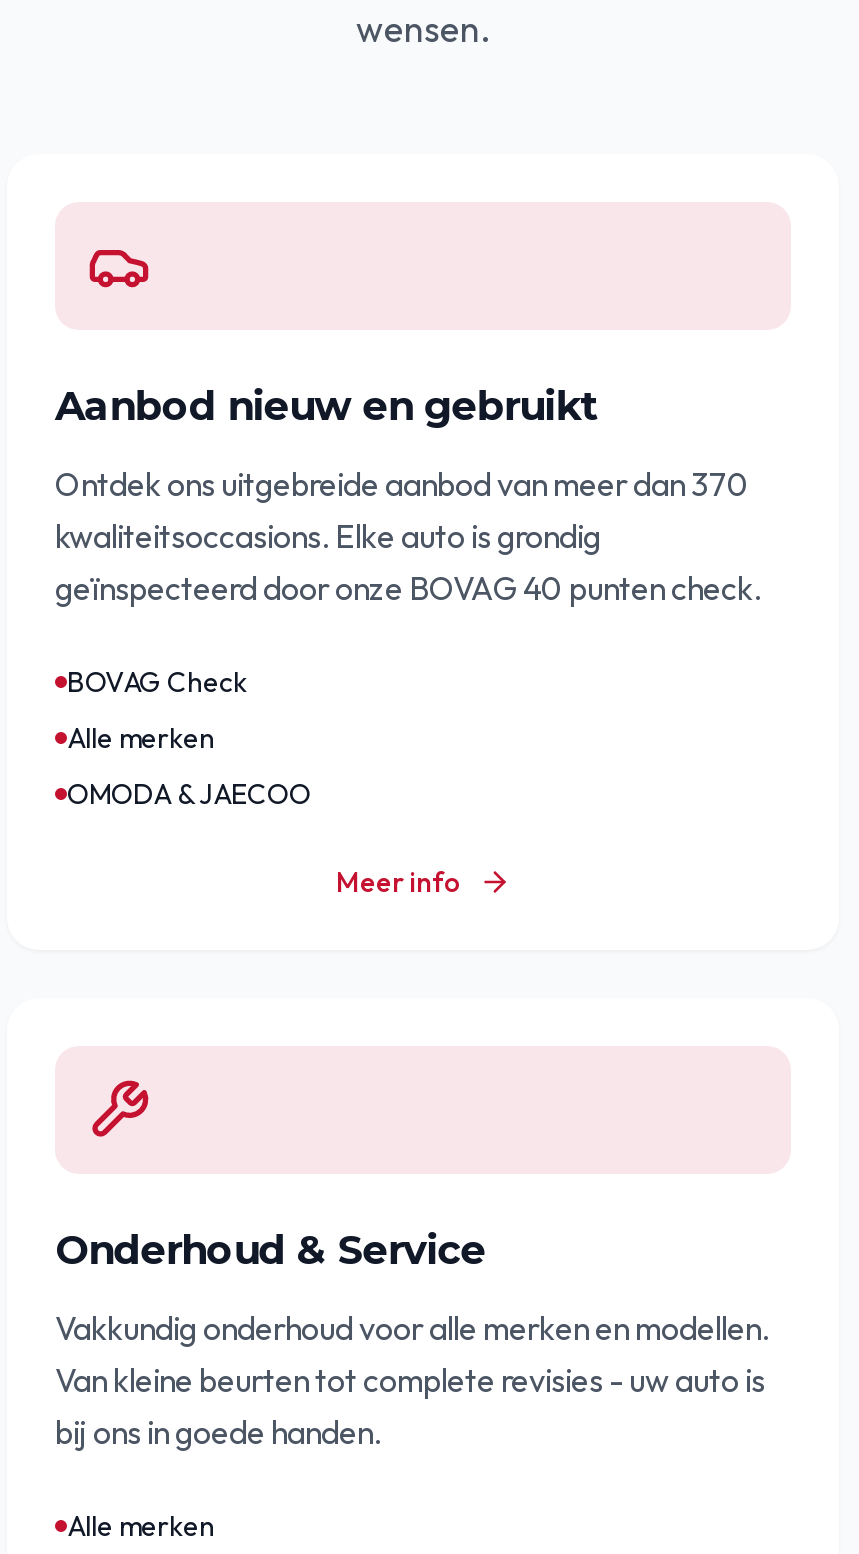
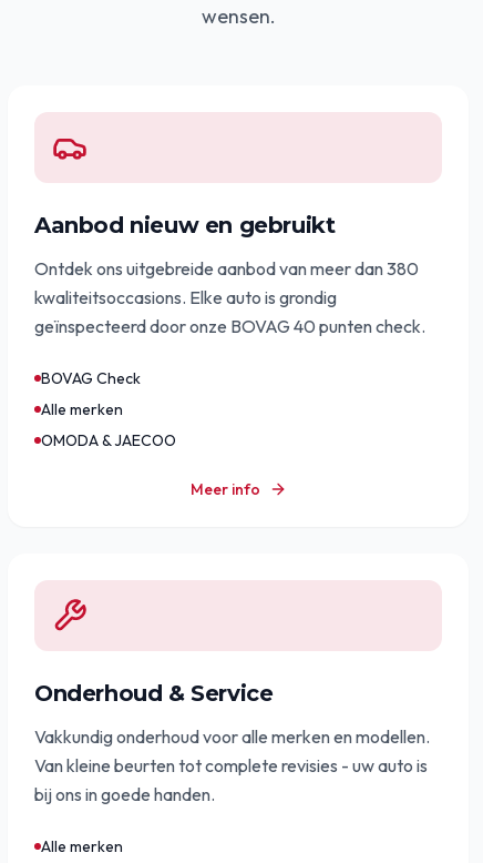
[55,464,749,504] Ontdek ons uitgebreide aanbod van meer dan 370 -> [34,257,419,280] Ontdek ons uitgebreide aanbod van meer dan 380

